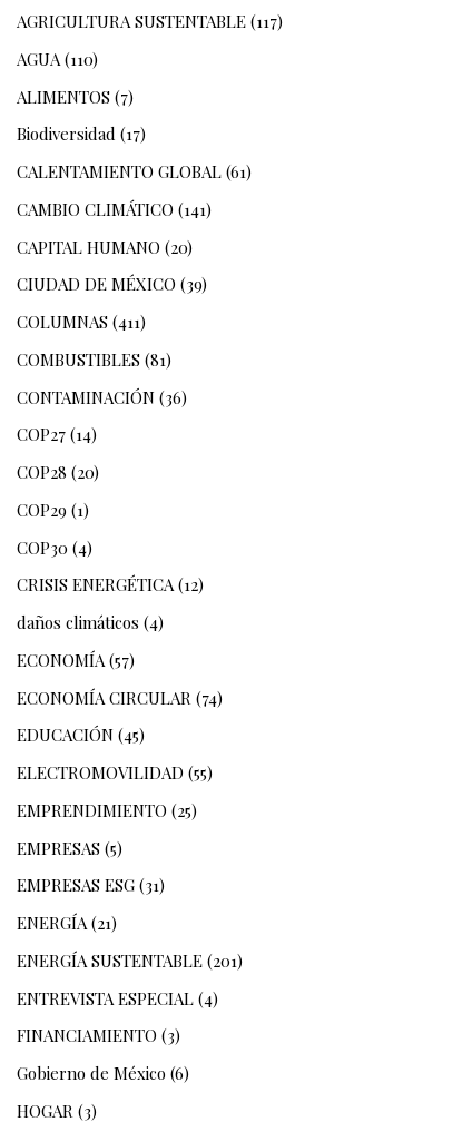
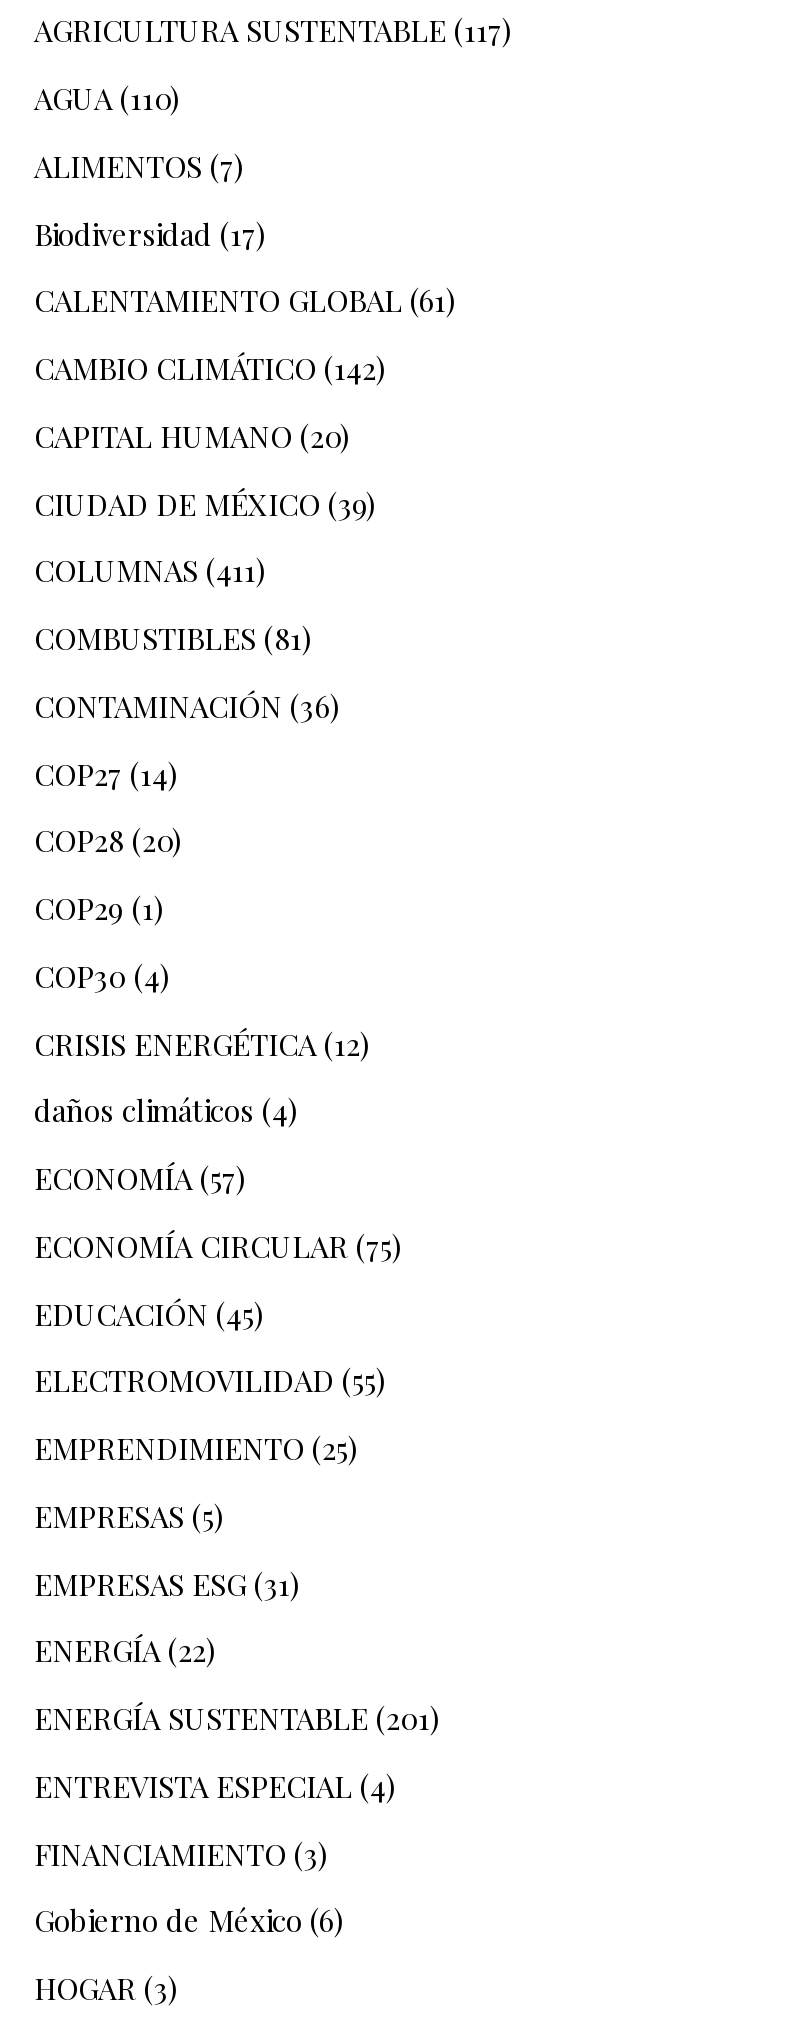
[17,198,212,220] CAMBIO CLIMÁTICO (141) -> [34,348,386,388] CAMBIO CLIMÁTICO (142)
[17,686,223,709] ECONOMÍA CIRCULAR (74) -> [34,1225,402,1265] ECONOMÍA CIRCULAR (75)
[17,912,117,934] ENERGÍA (21) -> [34,1630,216,1670] ENERGÍA (22)

